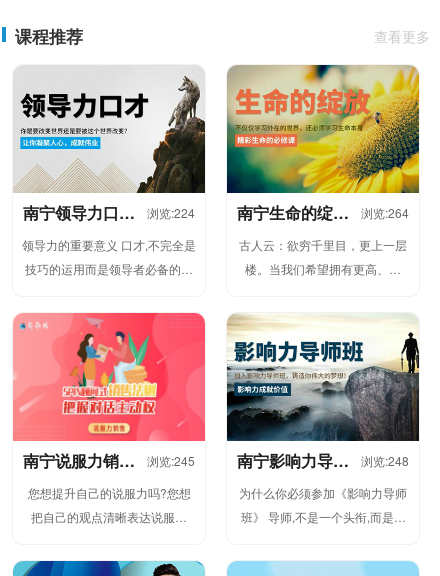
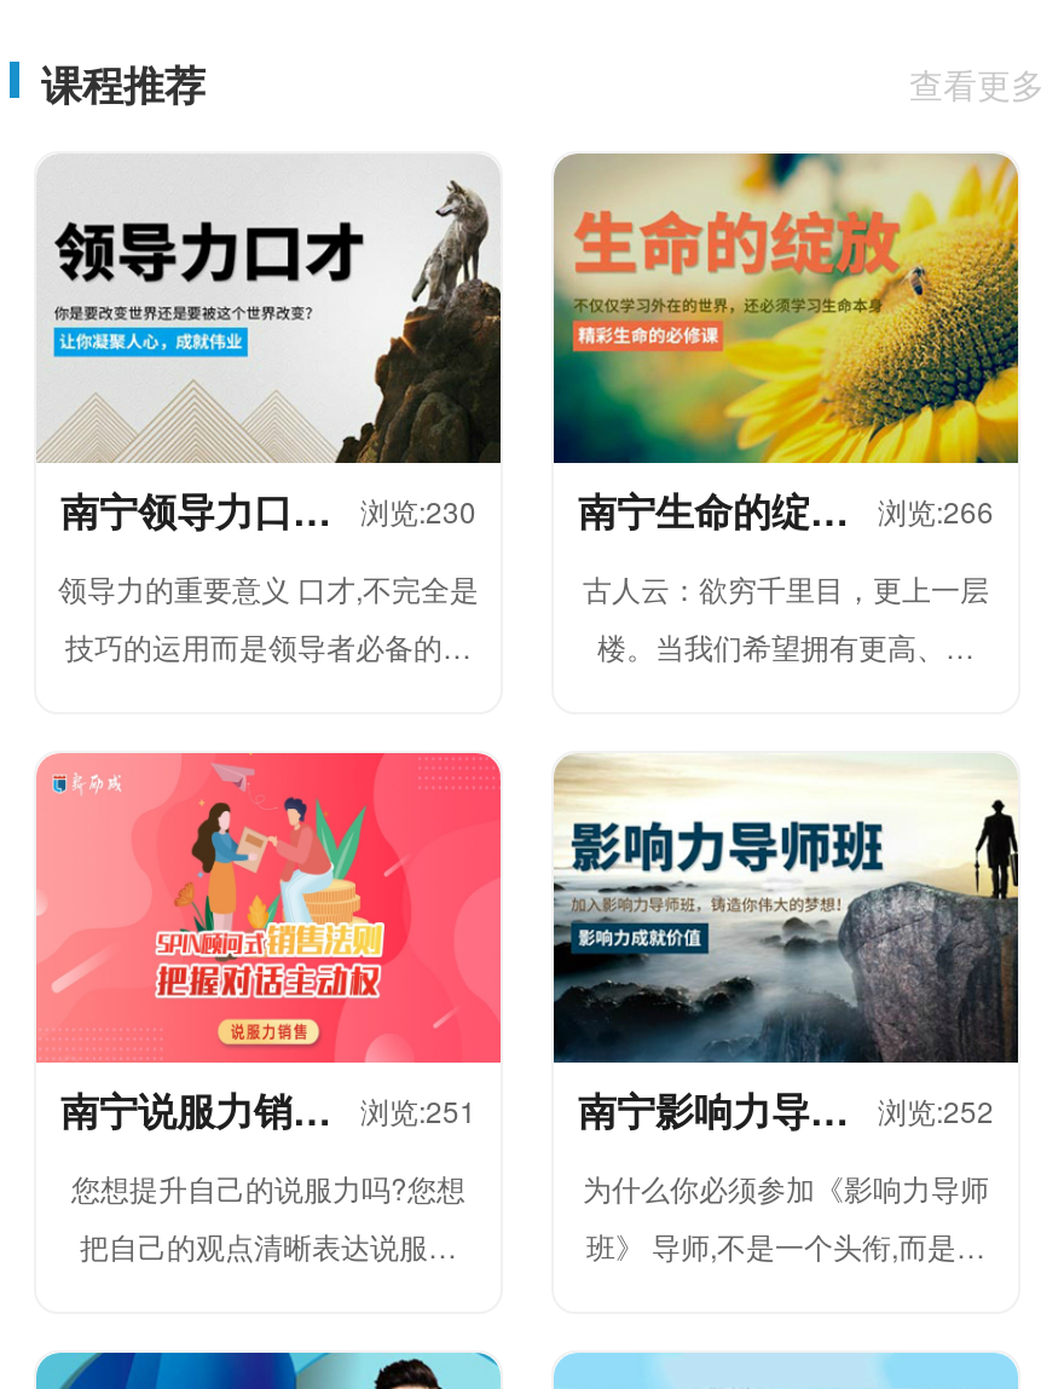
[147,204,195,221] 浏览:224 -> [360,489,476,530] 浏览:230
[361,204,409,221] 浏览:264 -> [878,489,994,530] 浏览:266
[147,452,195,469] 浏览:245 -> [360,1089,476,1130] 浏览:251
[361,452,409,469] 浏览:248 -> [878,1089,994,1130] 浏览:252

